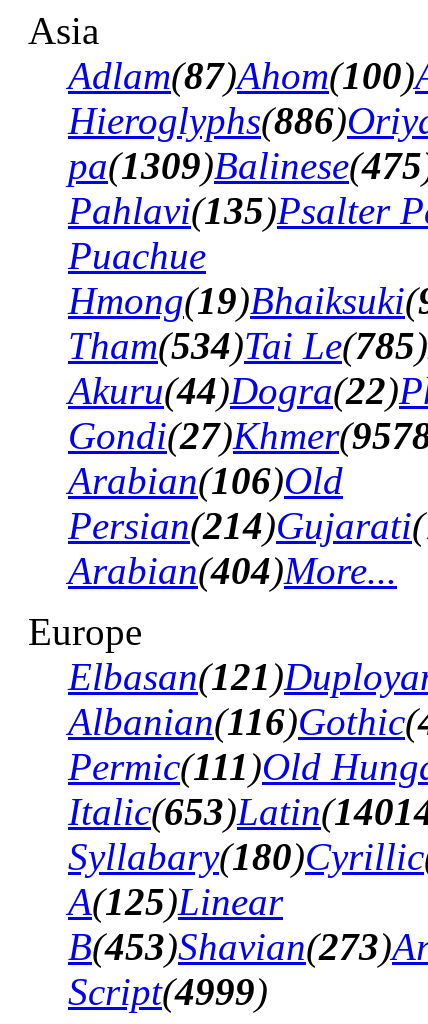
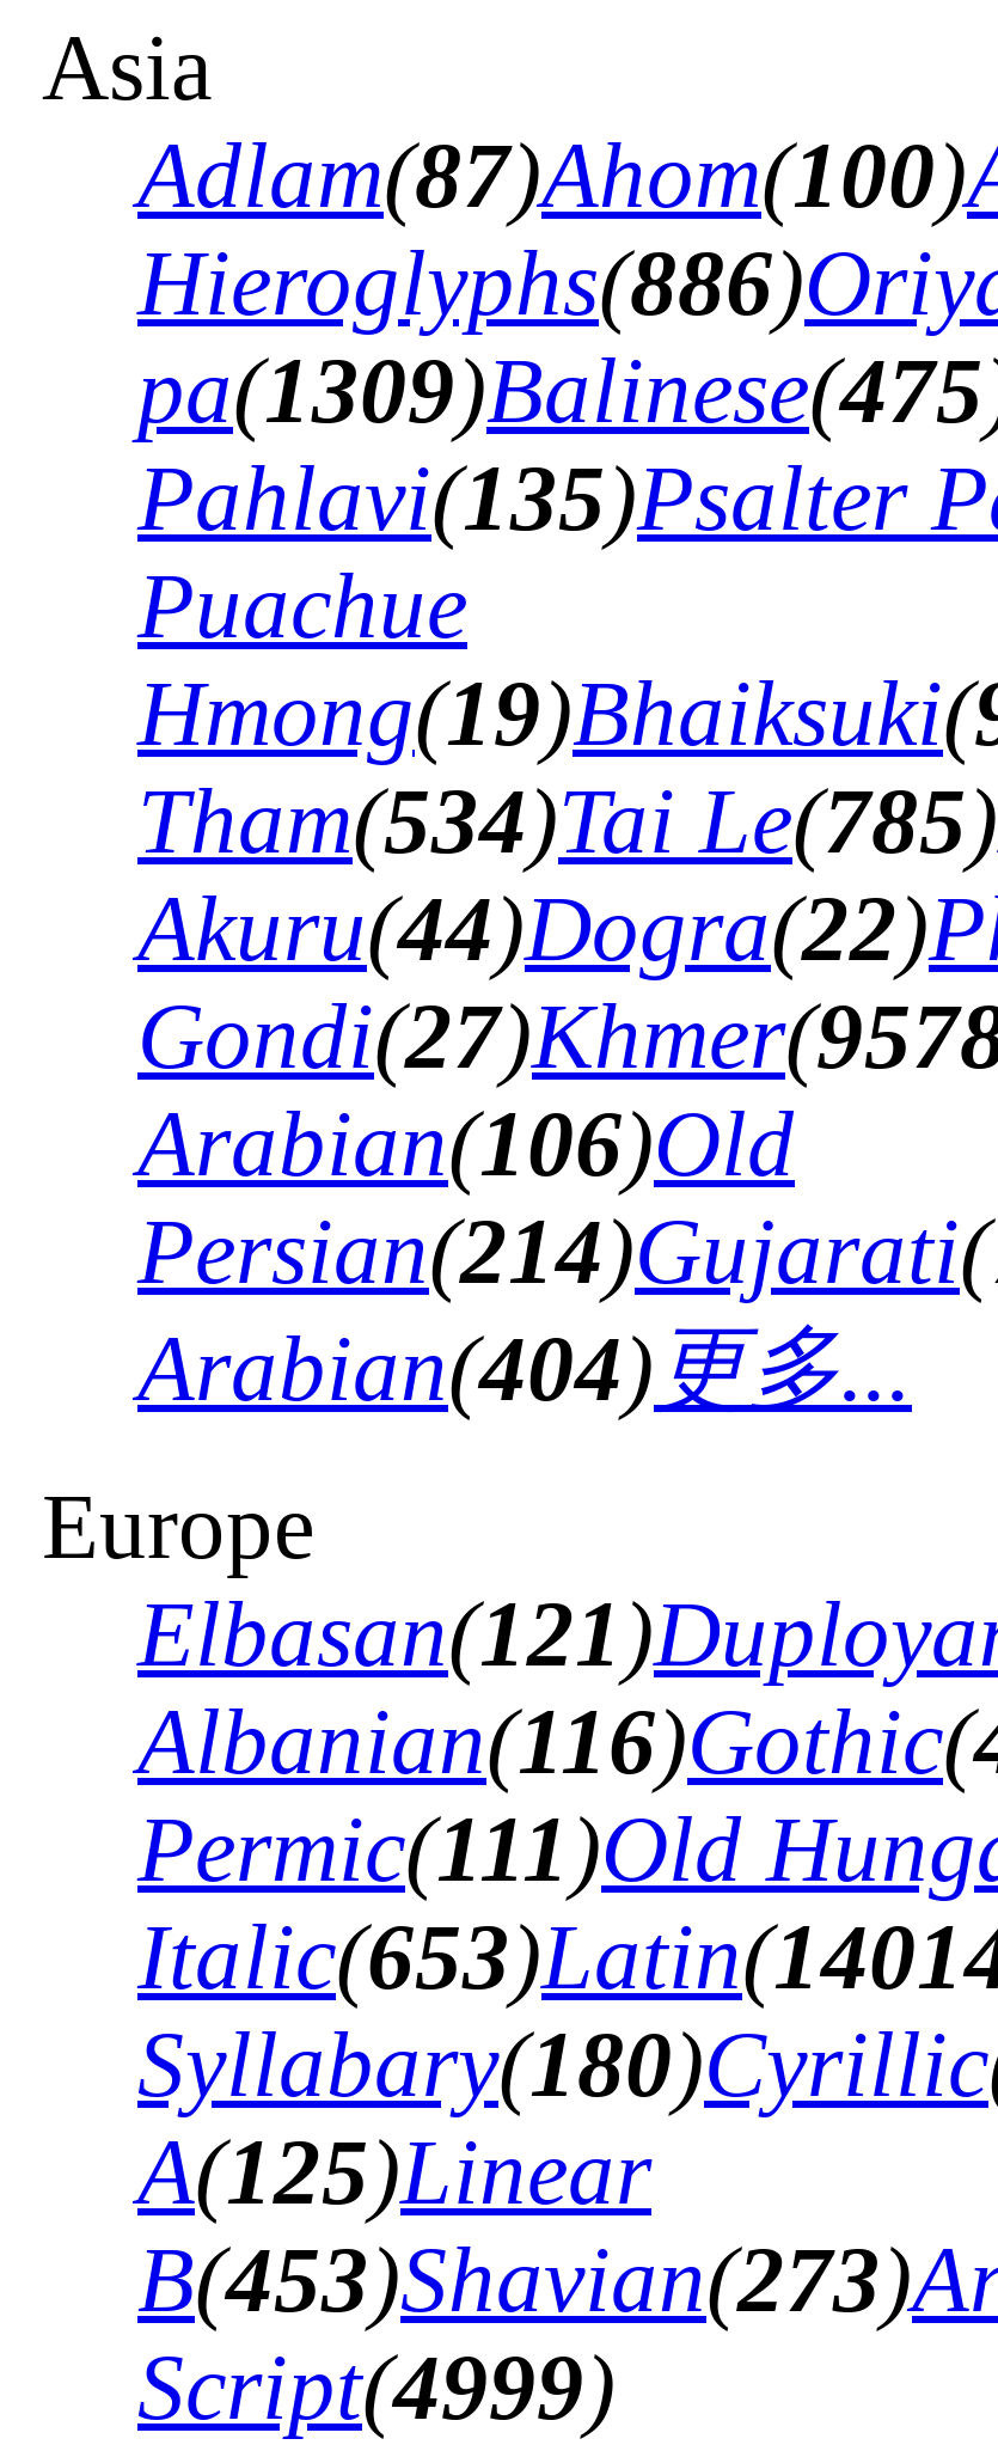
[68,549,397,592] Arabian(404)More... -> [137,1316,912,1419] Arabian(404)更多...

